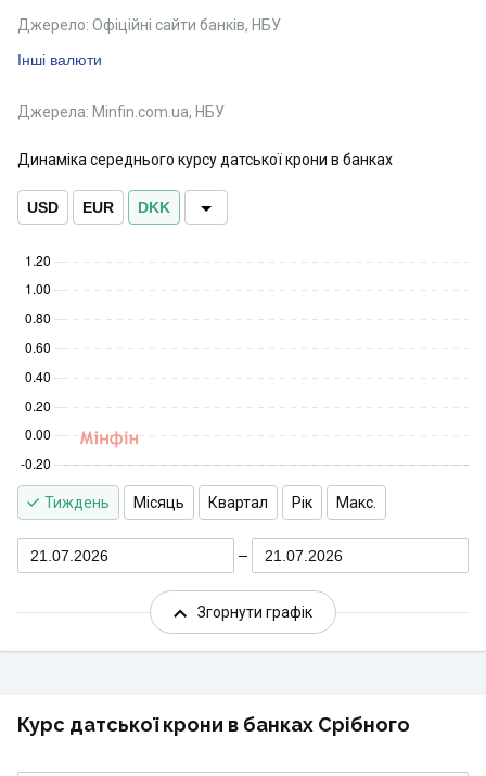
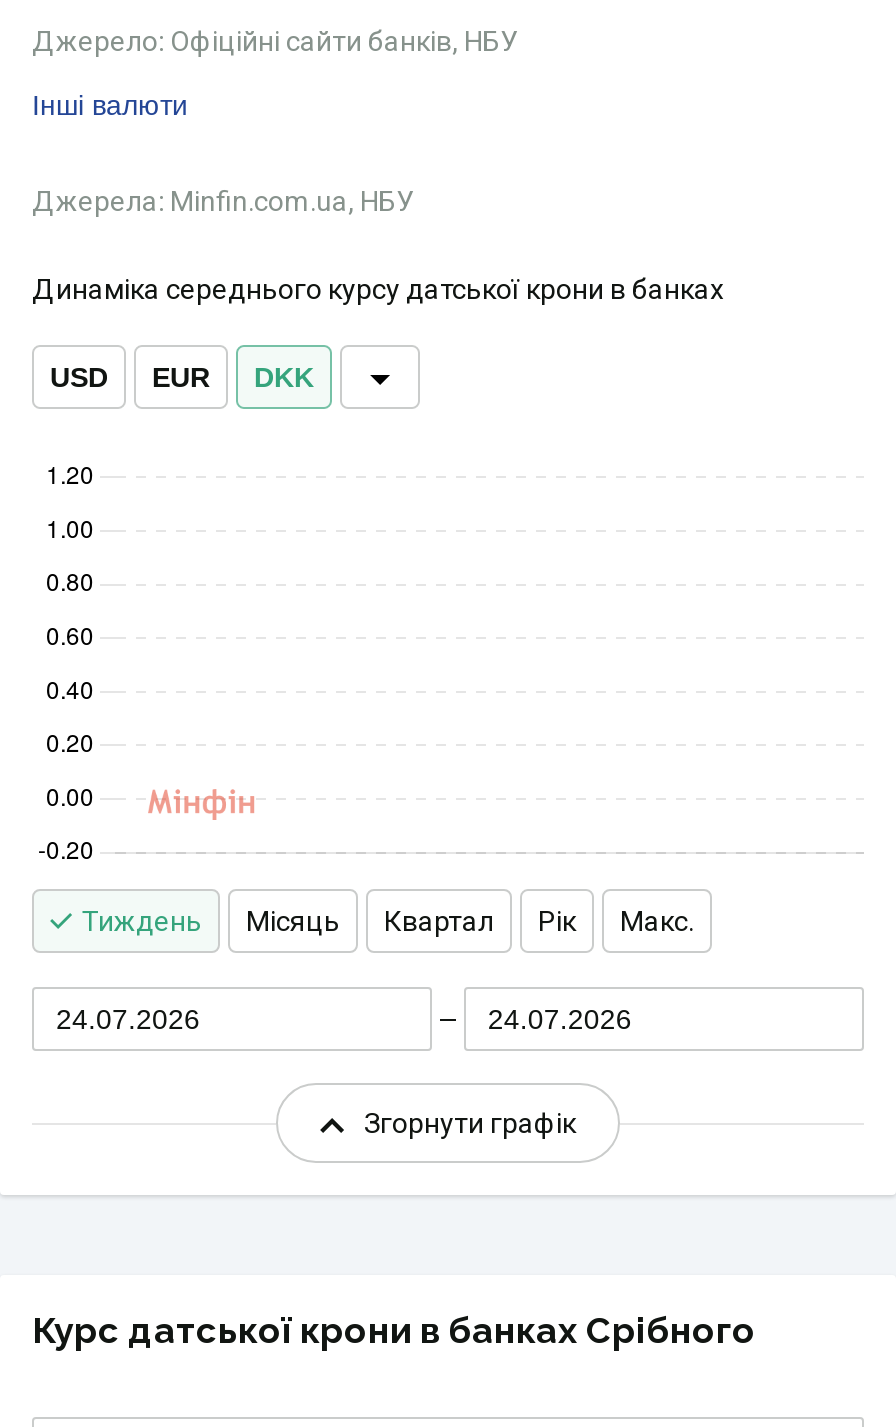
[30,546,108,564] 21.07.2026 -> [56,1002,200,1034] 24.07.2026
[264,546,343,564] 21.07.2026 -> [488,1002,632,1034] 24.07.2026

